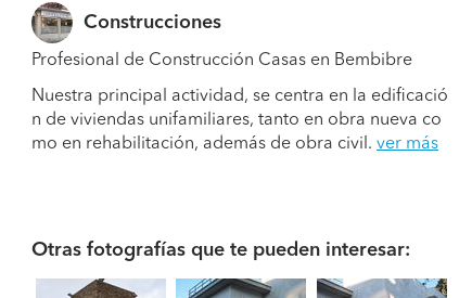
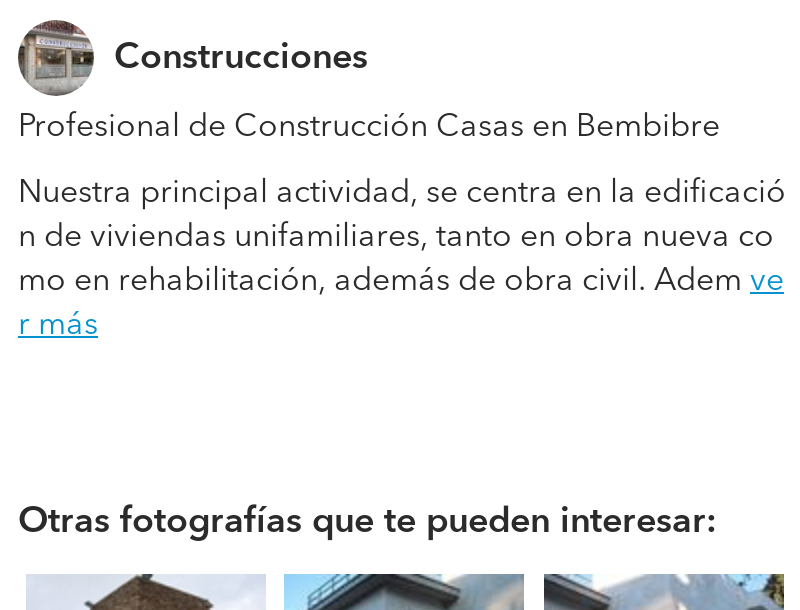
[31,135,438,153] mo en rehabilitación, además de obra civil. ver más -> [18,266,784,342] mo en rehabilitación, además de obra civil. Adem ve | r más

